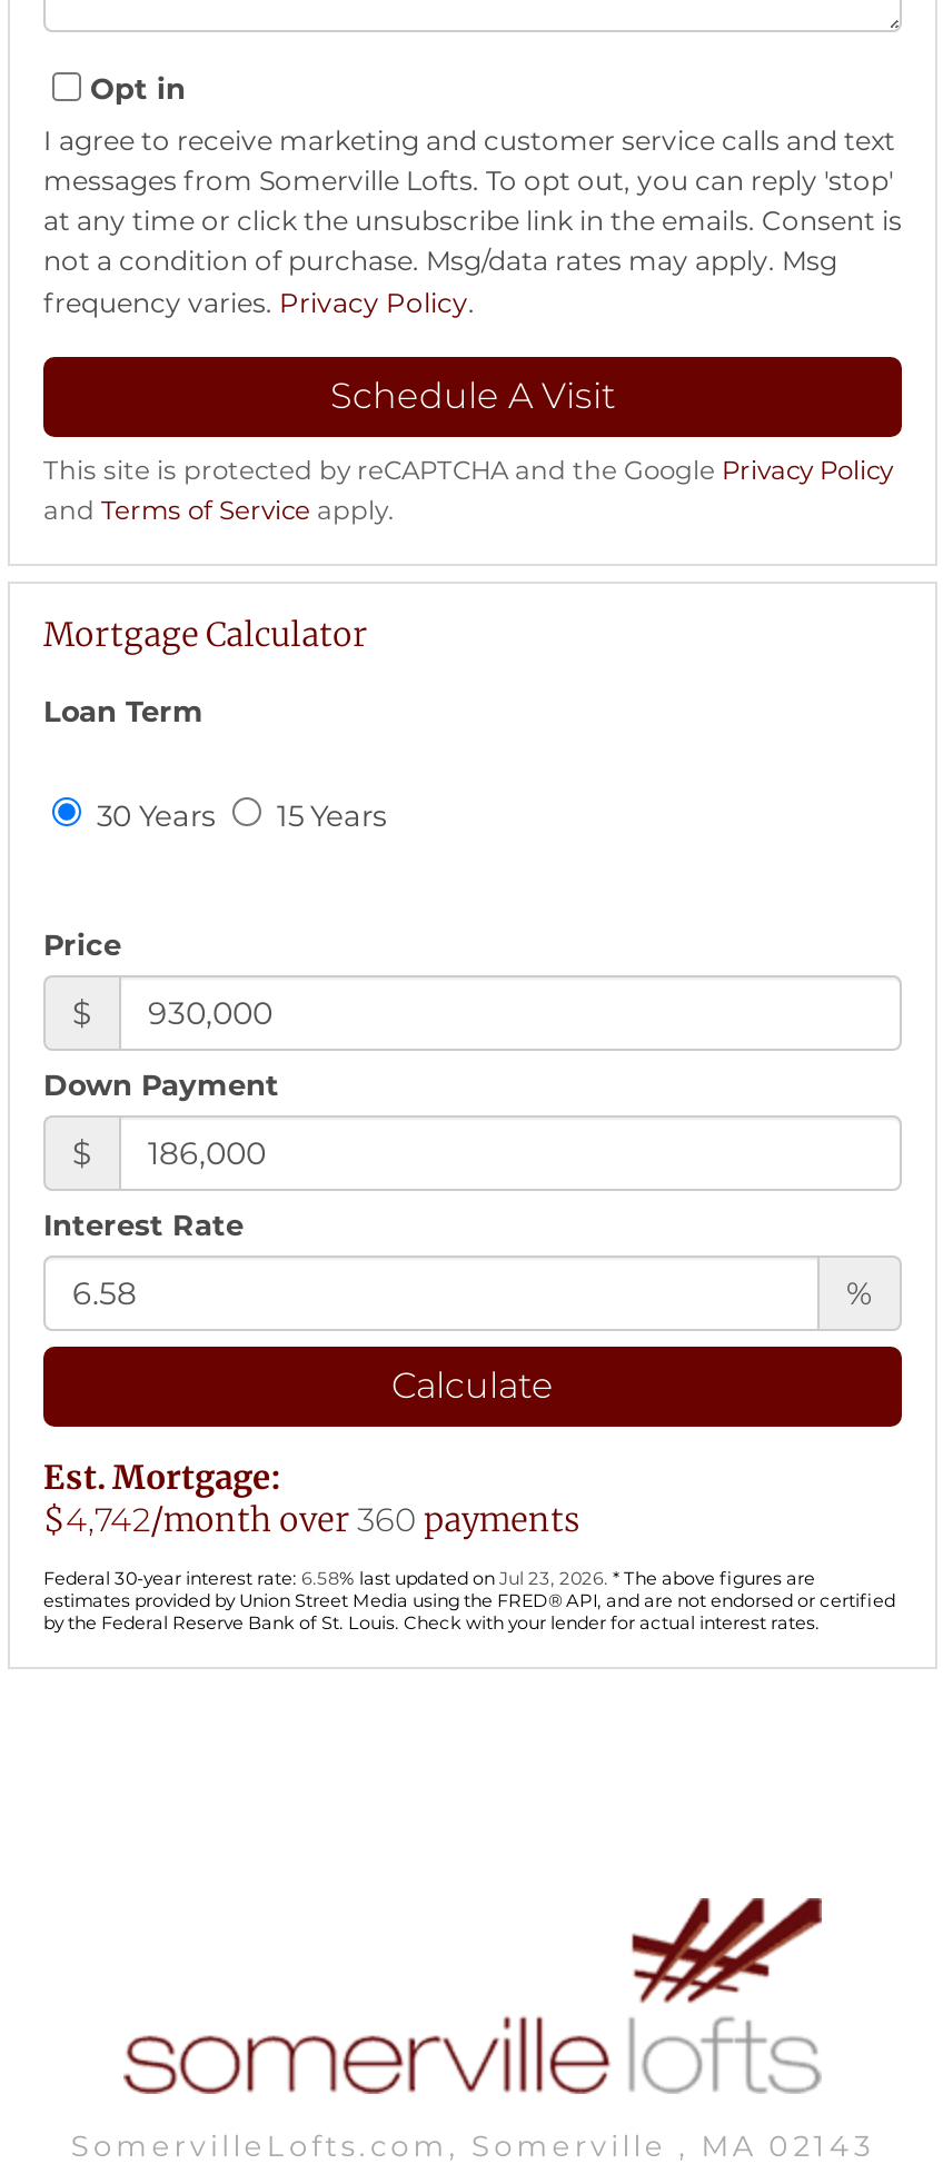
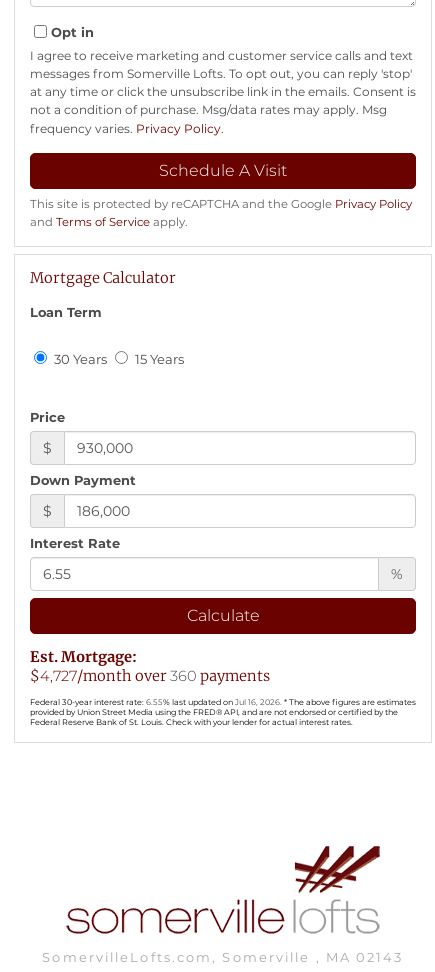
[43,1500,579,1540] $4,742/month over 360 payments -> [30,667,270,685] $4,727/month over 360 payments
[43,1567,895,1633] Federal 30-year interest rate: 6.58% last updated on Jul 23, 2026. * The above figures are | estimates provided by Union Street Media using the FRED® API, and are not endorsed or certified | by the Federal Reserve Bank of St. Louis. Check with your lender for actual interest rates. -> [30,697,416,727] Federal 30-year interest rate: 6.55% last updated on Jul 16, 2026. * The above figures are estimates | provided by Union Street Media using the FRED® API, and are not endorsed or certified by the | Federal Reserve Bank of St. Louis. Check with your lender for actual interest rates.

